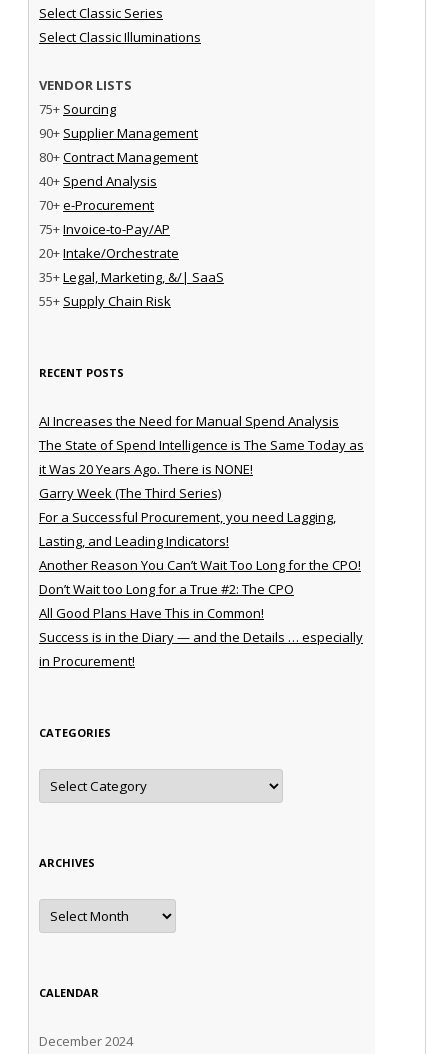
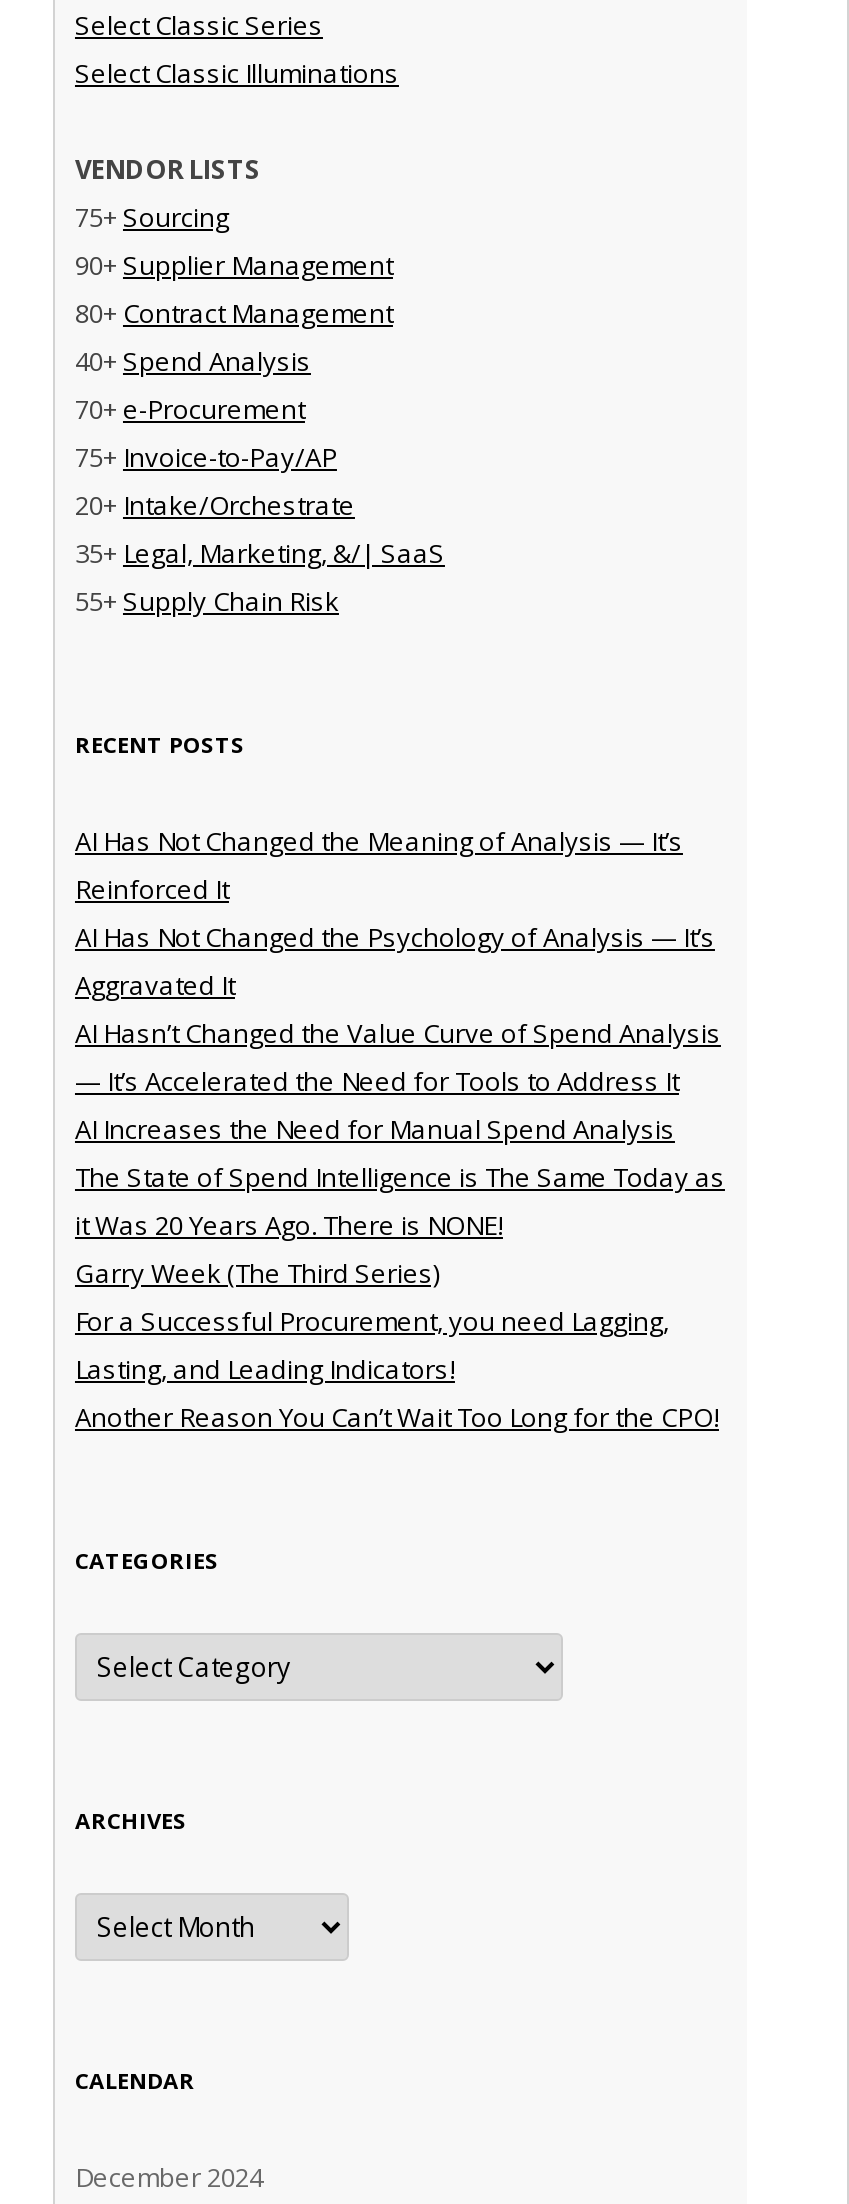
none -> [75,823,721,1099] AI Has Not Changed the Meaning of Analysis — It’s | Reinforced It | AI Has Not Changed the Psychology of Analysis — It’s | Aggravated It | AI Hasn’t Changed the Value Curve of Spend Analysis | — It’s Accelerated the Need for Tools to Address It
moved [39,412,364,574] -> [75,1111,725,1435]: AI Increases the Need for Manual Spend Analysis | The State of Spend Intelligence is The Same Today as | it Was 20 Years Ago. There is NONE! | Garry Week (The Third Series) | For a Successful Procurement, you need Lagging, | Lasting, and Leading Indicators! | Another Reason You Can’t Wait Too Long for the CPO!
[39,580,363,670] Don’t Wait too Long for a True #2: The CPO | All Good Plans Have This in Common! | Success is in the Diary — and the Details … especially | in Procurement! -> none

